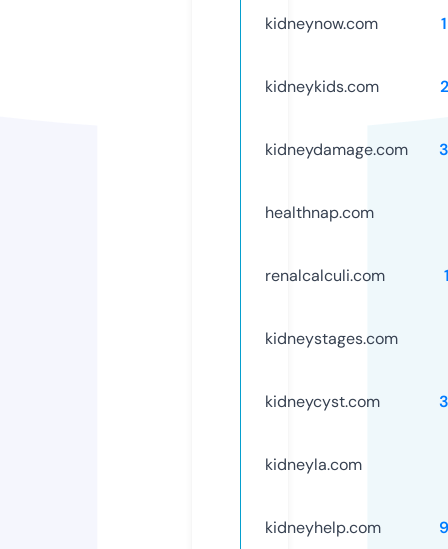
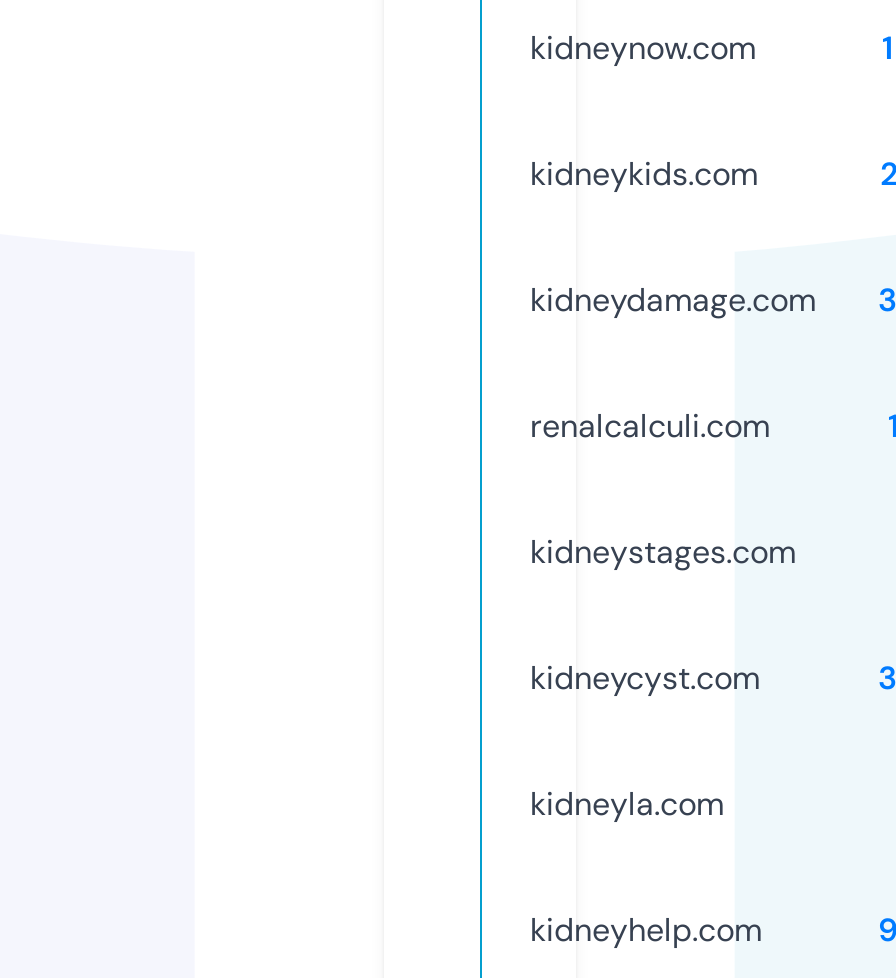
[265,202,374,223] healthnap.com -> none

